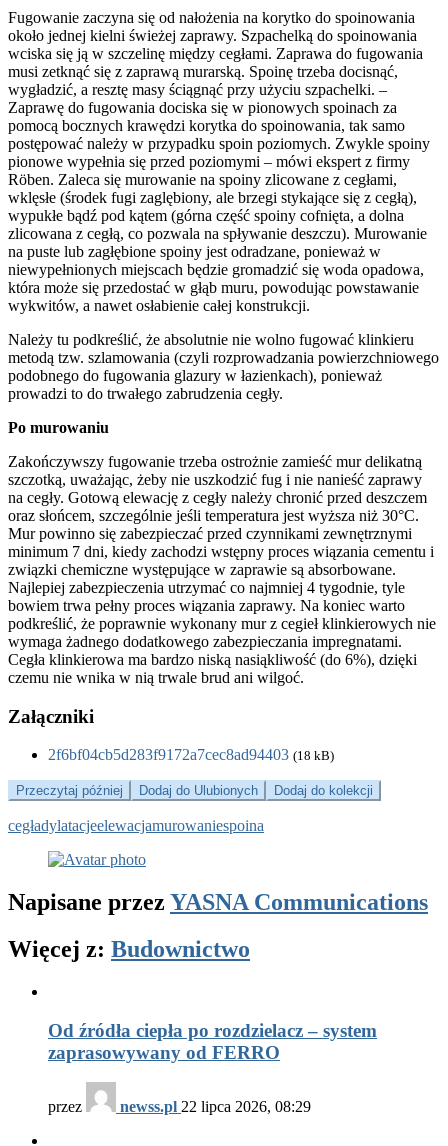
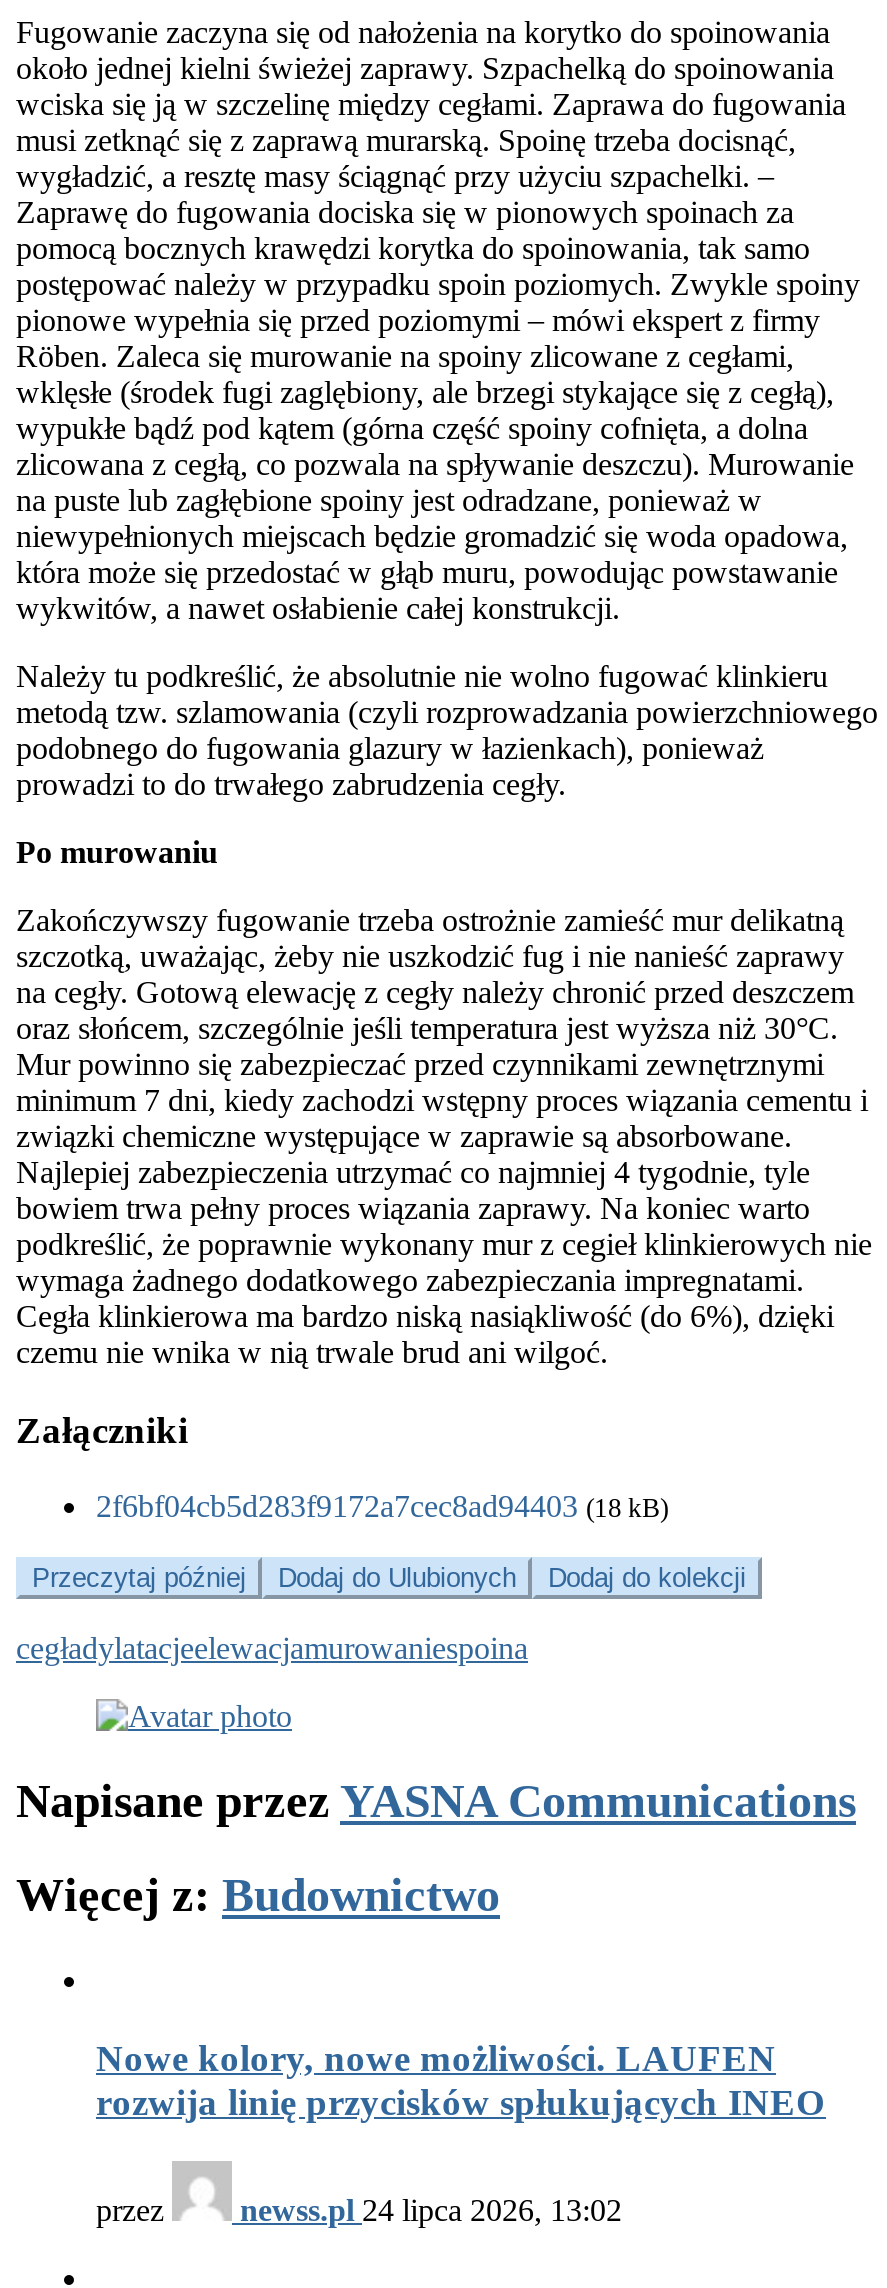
[48,1020,377,1063] Od źródła ciepła po rozdzielacz – system | zaprasowywany od FERRO -> [96,2036,826,2122] Nowe kolory, nowe możliwości. LAUFEN | rozwija linię przycisków spłukujących INEO
[120,1098,311,1115] newss.pl 22 lipca 2026, 08:29 -> [240,2194,622,2228] newss.pl 24 lipca 2026, 13:02

